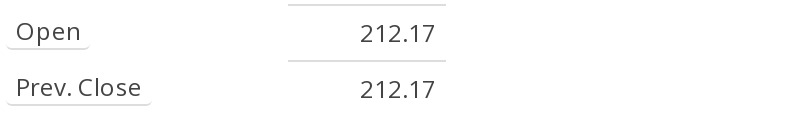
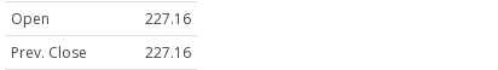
[360,17,436,51] 212.17 -> [145,9,191,29] 227.16
[360,73,436,107] 212.17 -> [145,43,191,63] 227.16

